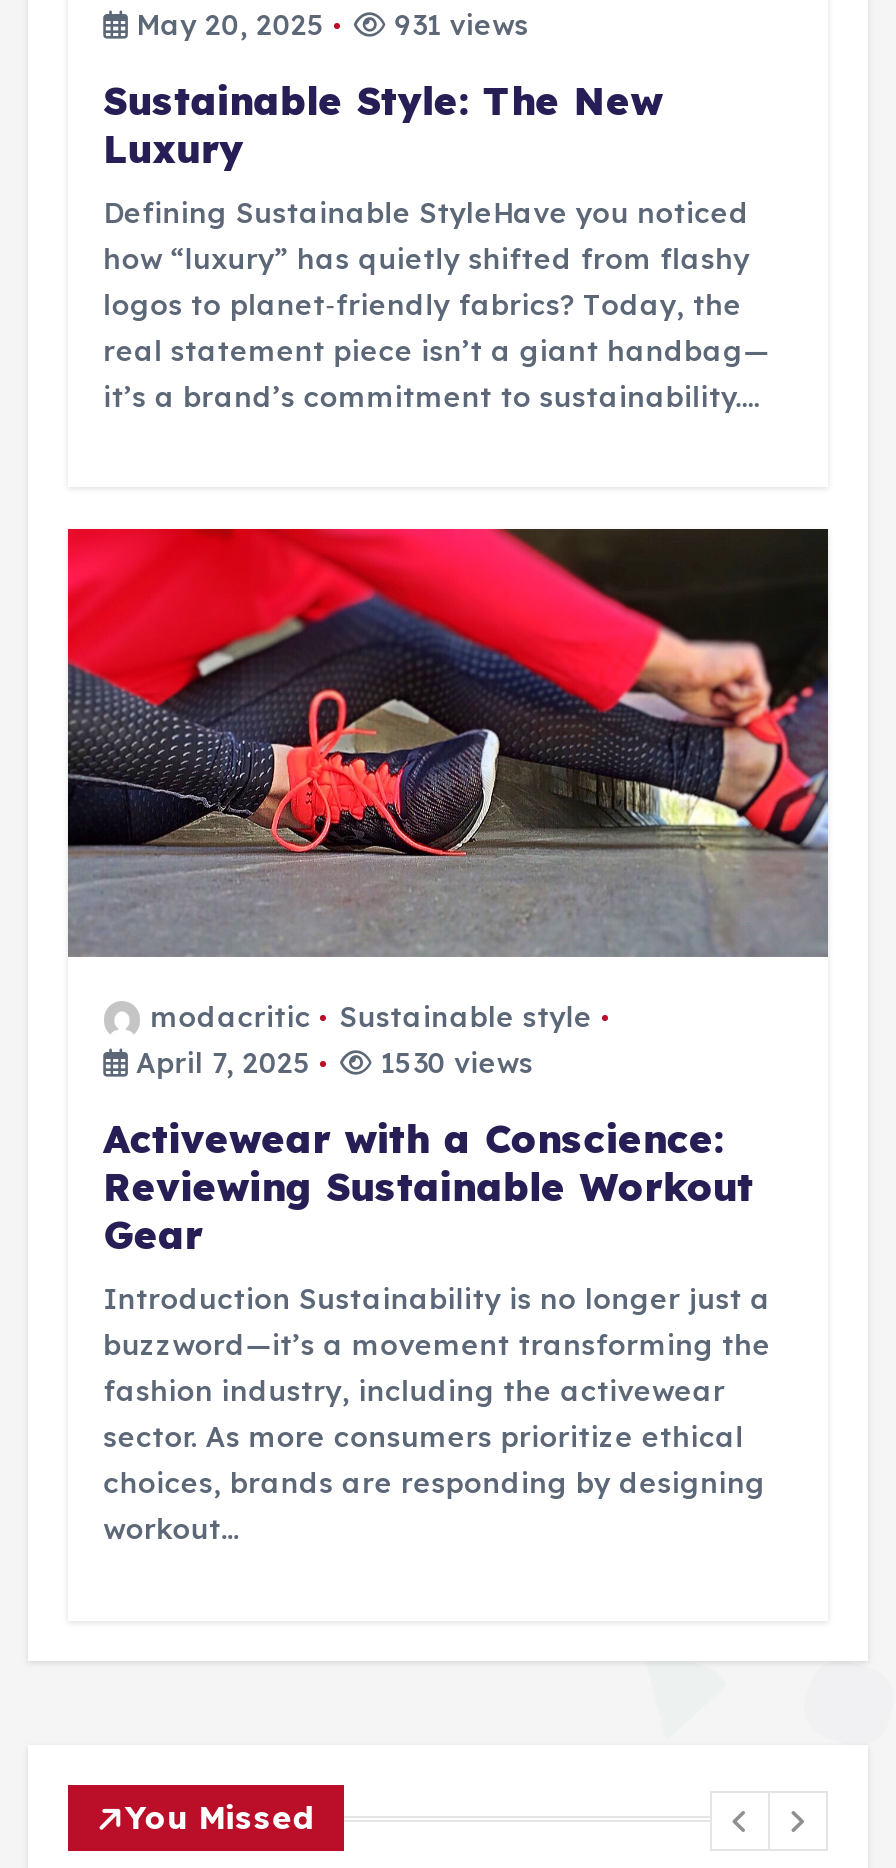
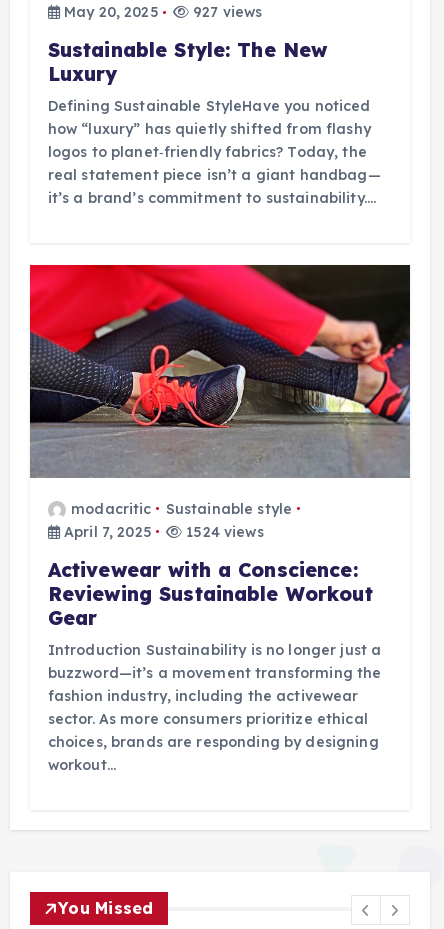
[128,6,529,42] May 20, 2025 931 views -> [60,3,262,21] May 20, 2025 927 views
[128,1045,533,1081] April 7, 2025 1530 views -> [60,523,264,541] April 7, 2025 1524 views

